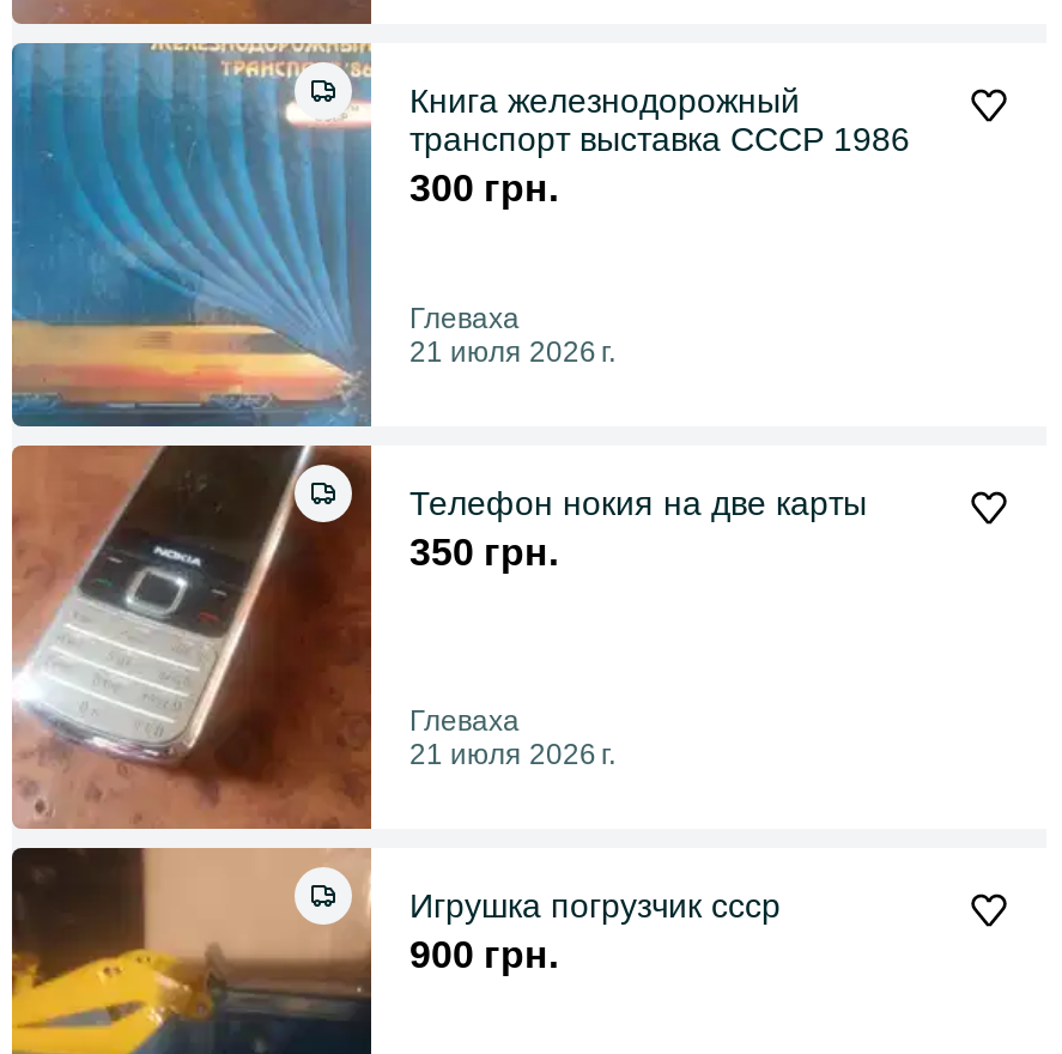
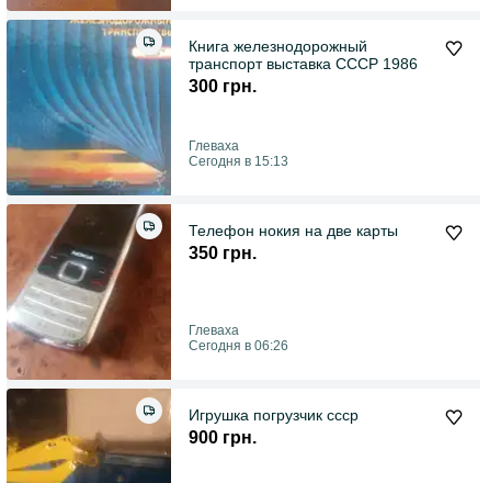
[409,336,615,369] 21 июля 2026 г. -> [189,154,288,169] Сегодня в 15:13
[409,738,615,772] 21 июля 2026 г. -> [189,338,288,354] Сегодня в 06:26

